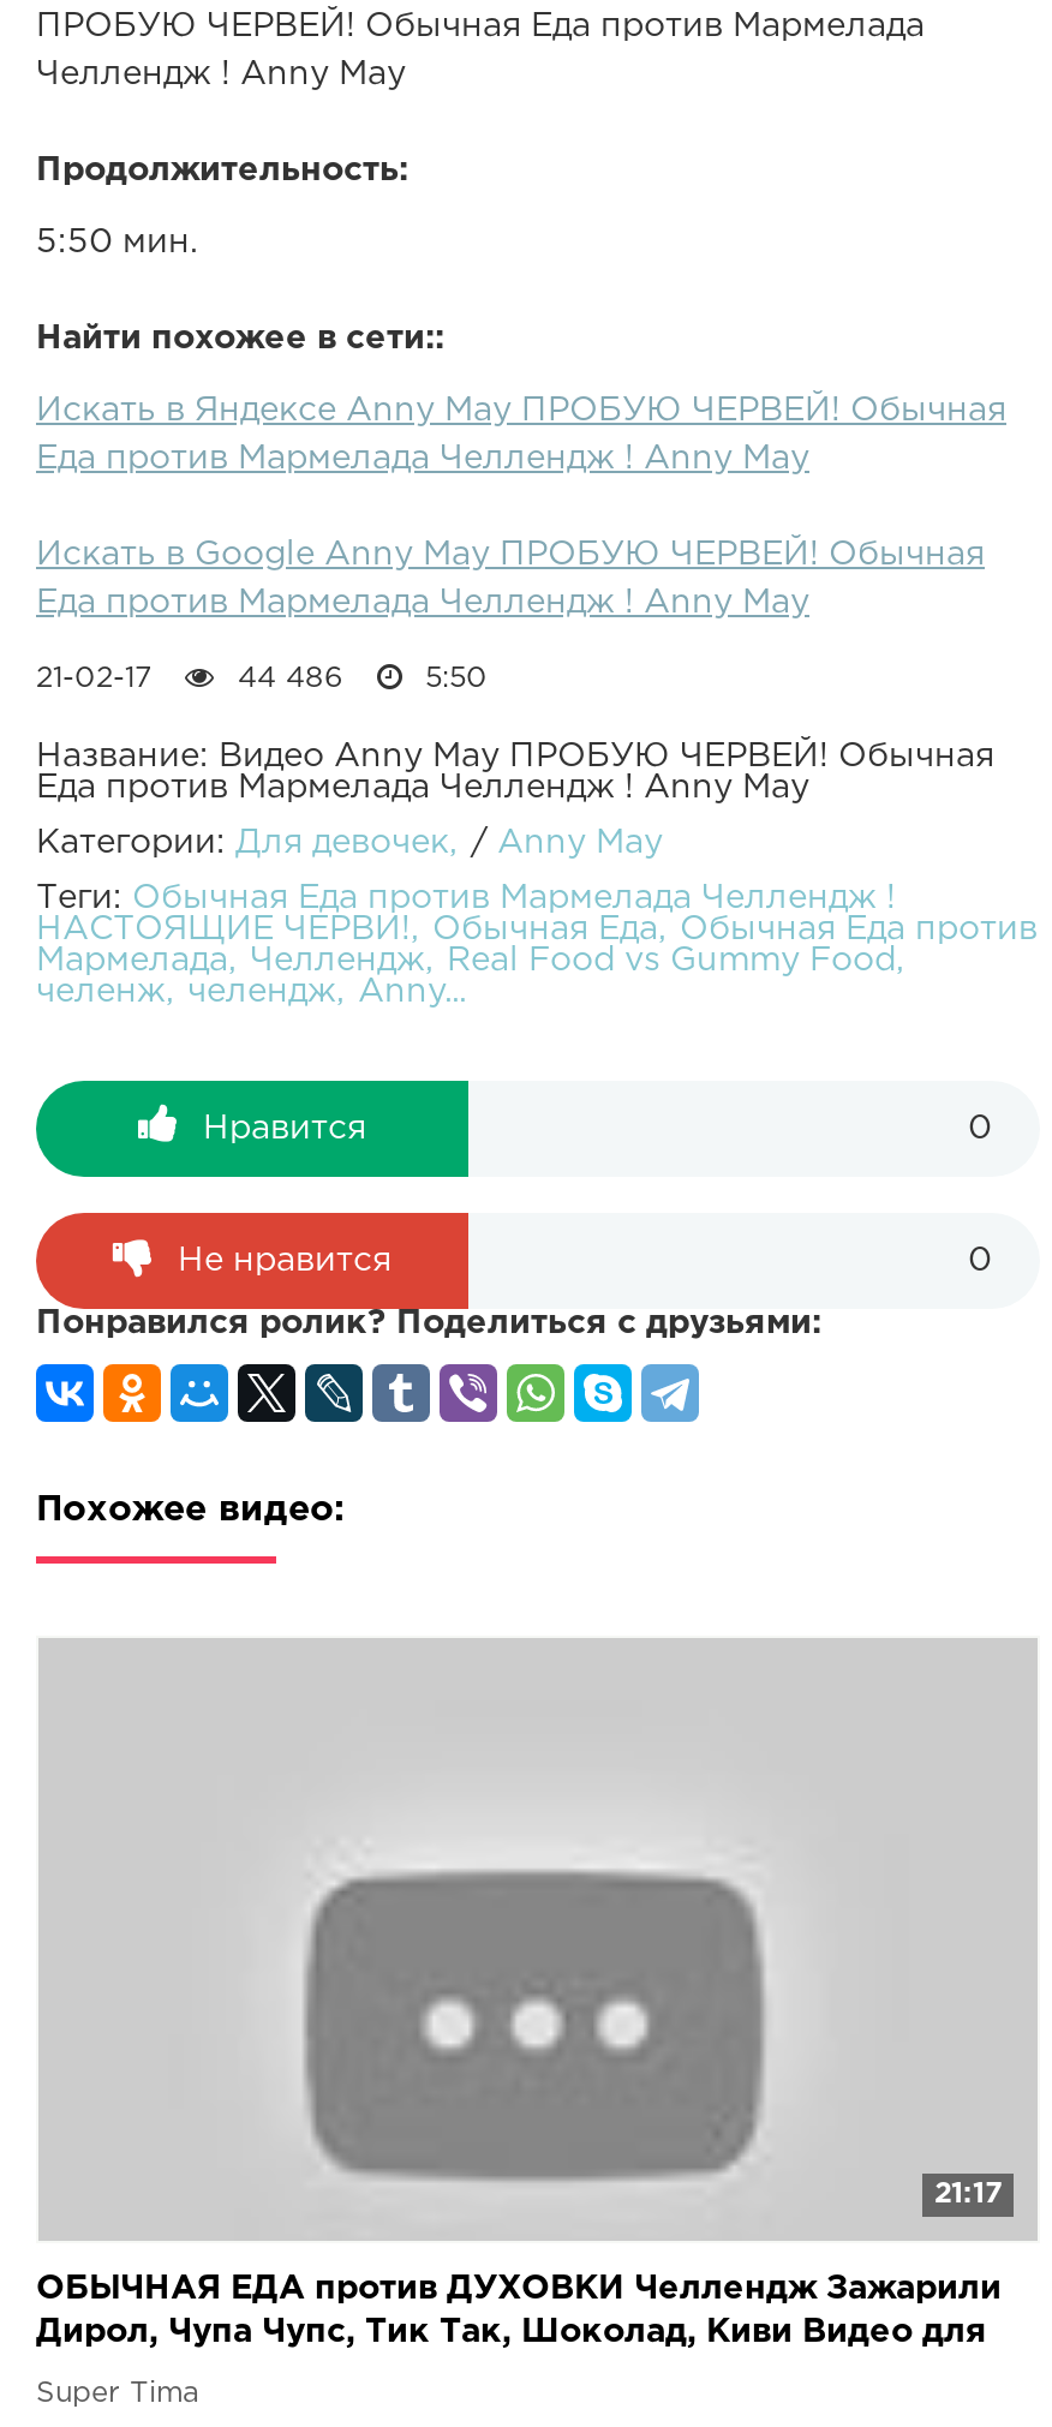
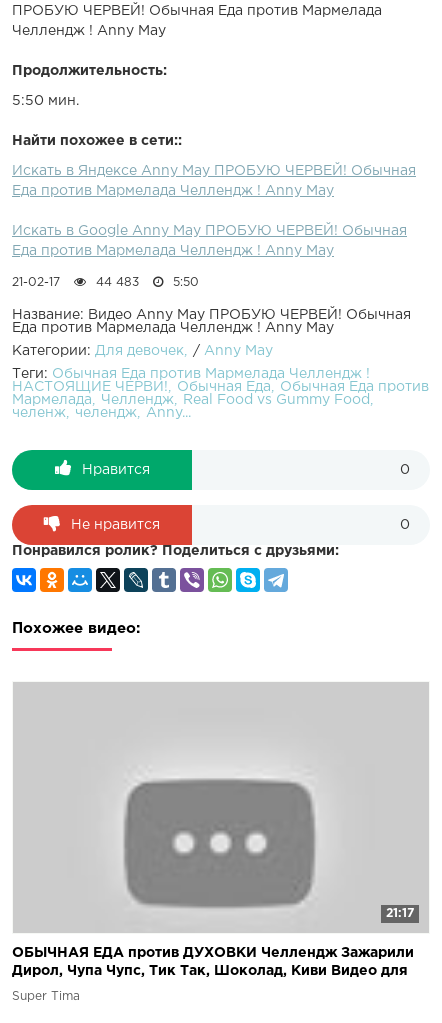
[238,666,343,692] 44 486 -> [96,277,139,288] 44 483

